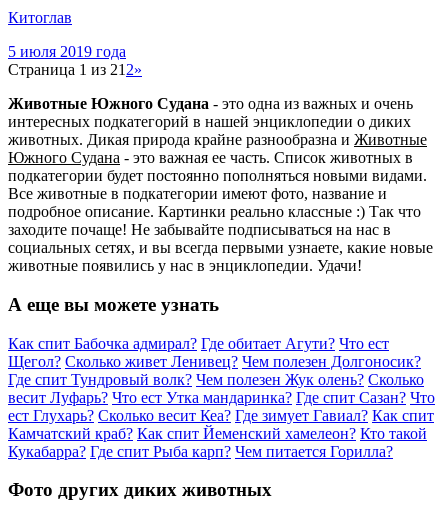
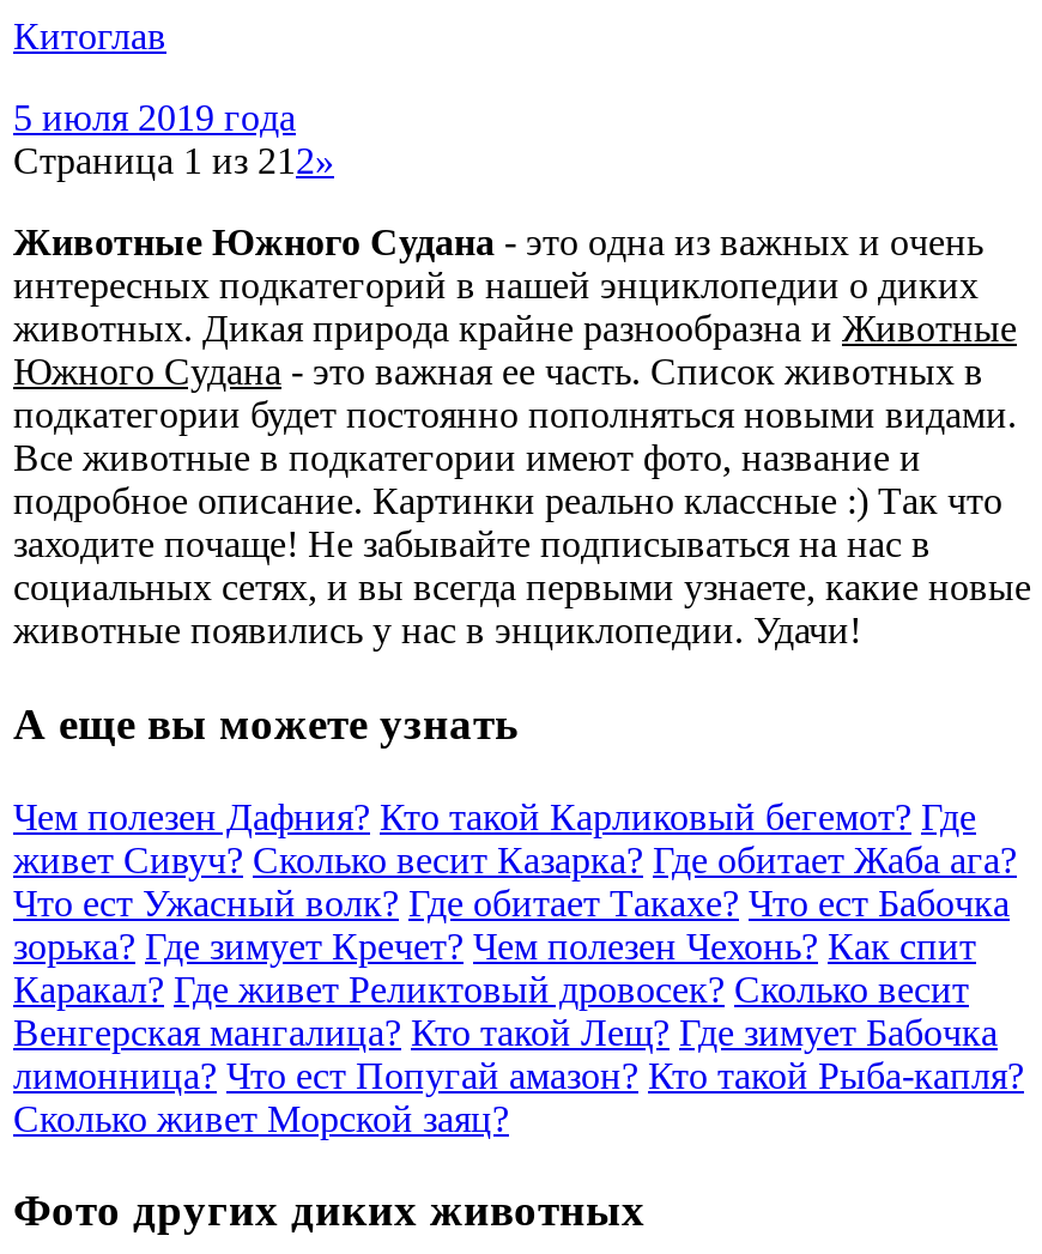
[8,334,435,459] Как спит Бабочка адмирал? Где обитает Агути? Что ест | Щегол? Сколько живет Ленивец? Чем полезен Долгоносик? | Где спит Тундровый волк? Чем полезен Жук олень? Сколько | весит Луфарь? Что ест Утка мандаринка? Где спит Сазан? Что | ест Глухарь? Сколько весит Кеа? Где зимует Гавиал? Как спит | Камчатский краб? Как спит Йеменский хамелеон? Кто такой | Кукабарра? Где спит Рыба карп? Чем питается Горилла? -> [13,795,1024,1138] Чем полезен Дафния? Кто такой Карликовый бегемот? Где | живет Сивуч? Сколько весит Казарка? Где обитает Жаба ага? | Что ест Ужасный волк? Где обитает Такахе? Что ест Бабочка | зорька? Где зимует Кречет? Чем полезен Чехонь? Как спит | Каракал? Где живет Реликтовый дровосек? Сколько весит | Венгерская мангалица? Кто такой Лещ? Где зимует Бабочка | лимонница? Что ест Попугай амазон? Кто такой Рыба-капля? | Сколько живет Морской заяц?

